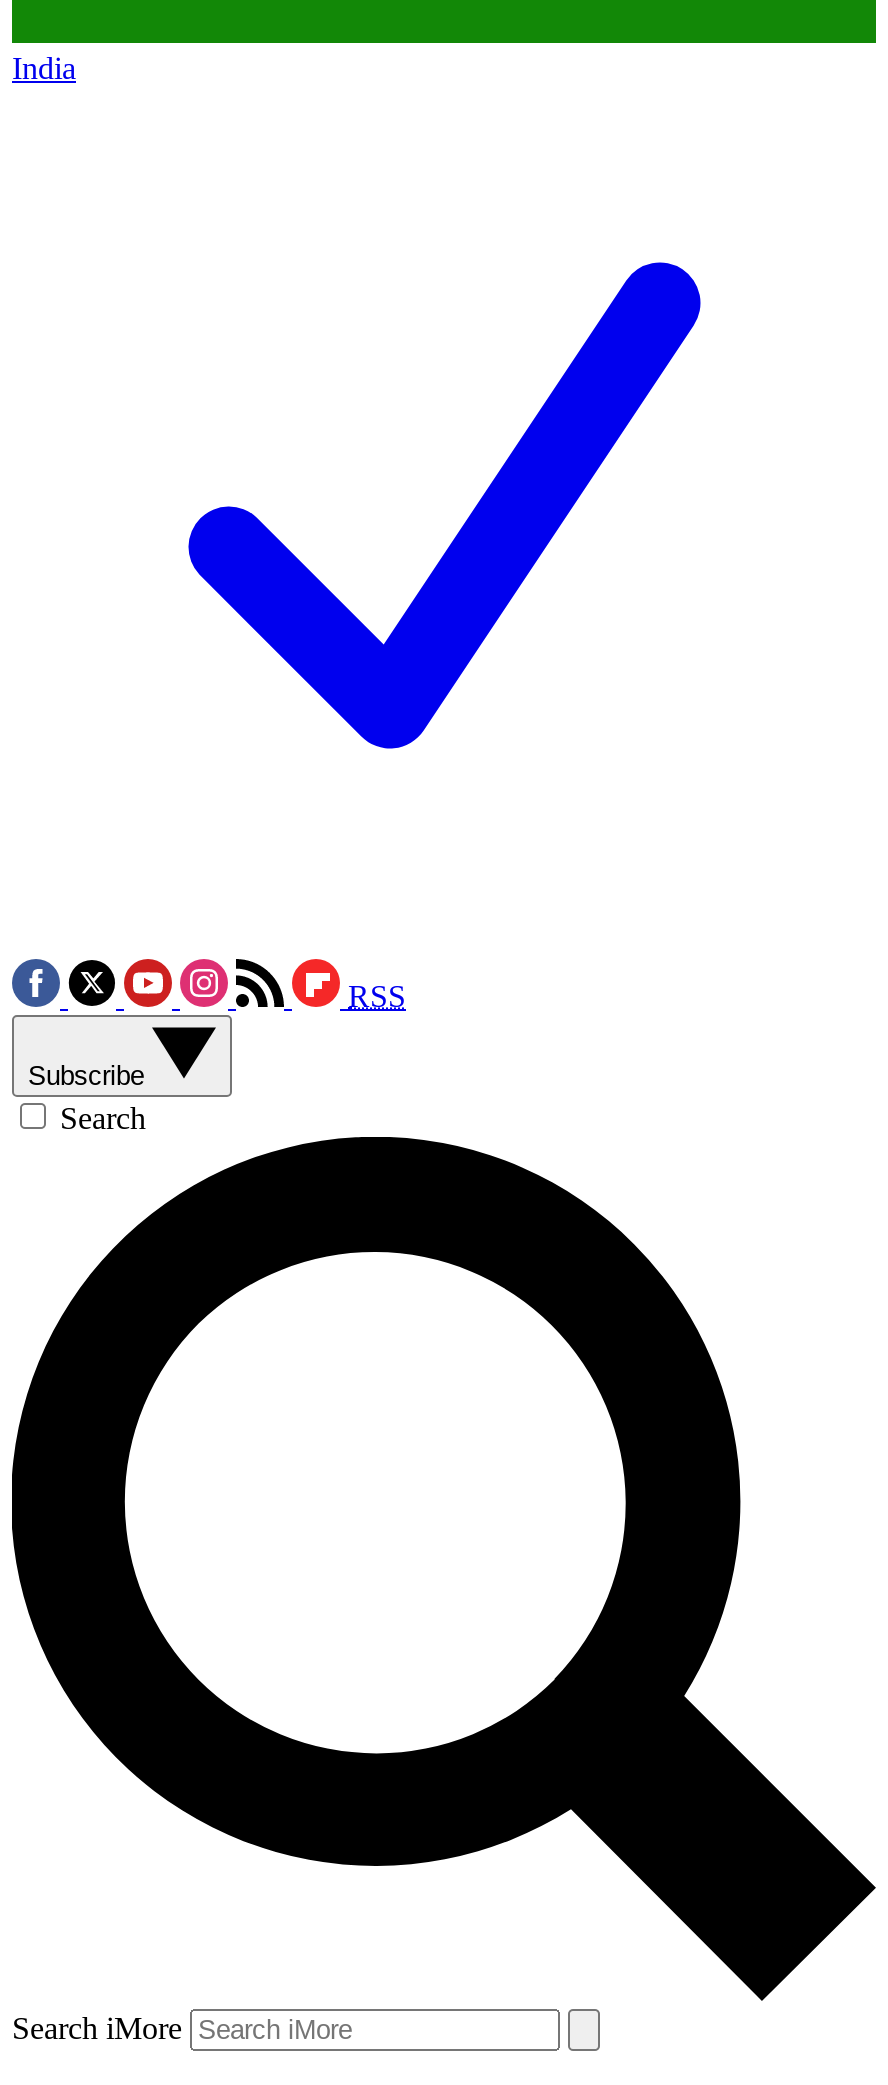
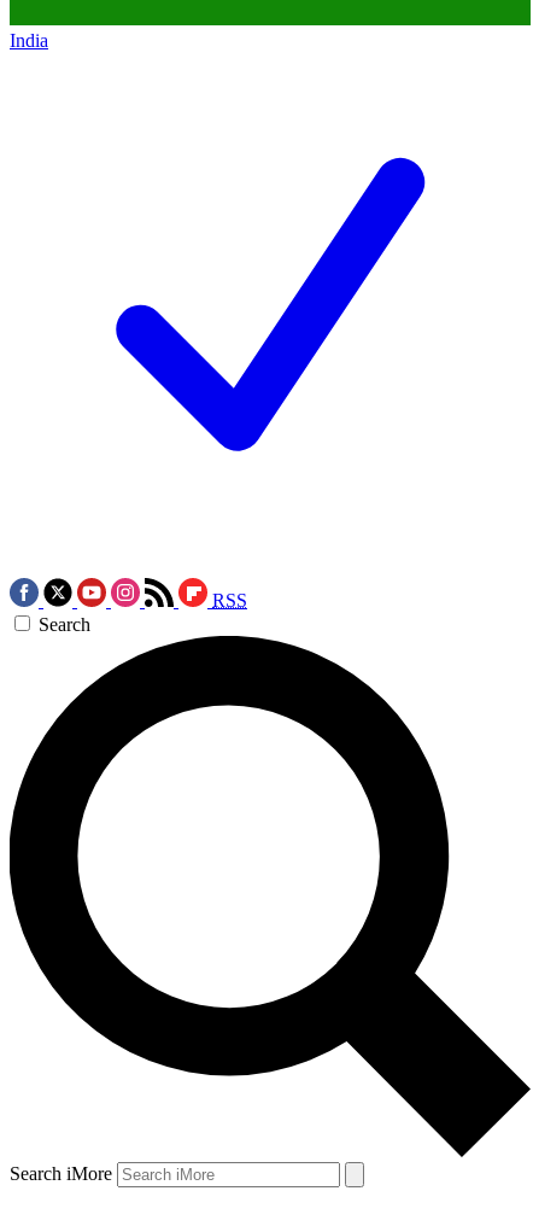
[28,1060,152,1090] Subscribe -> none

